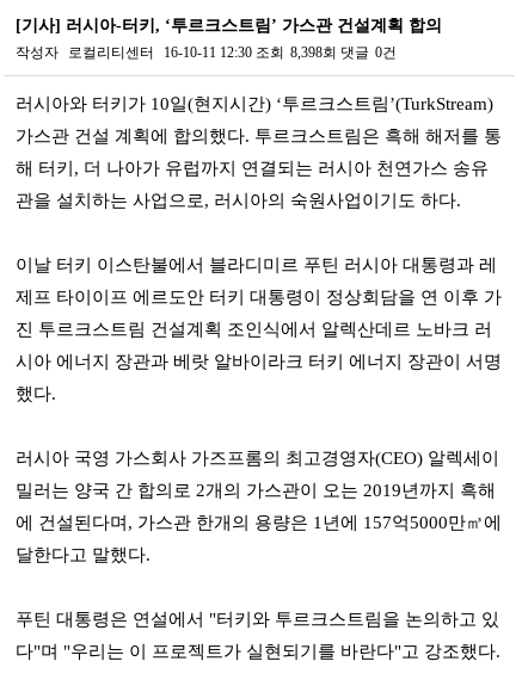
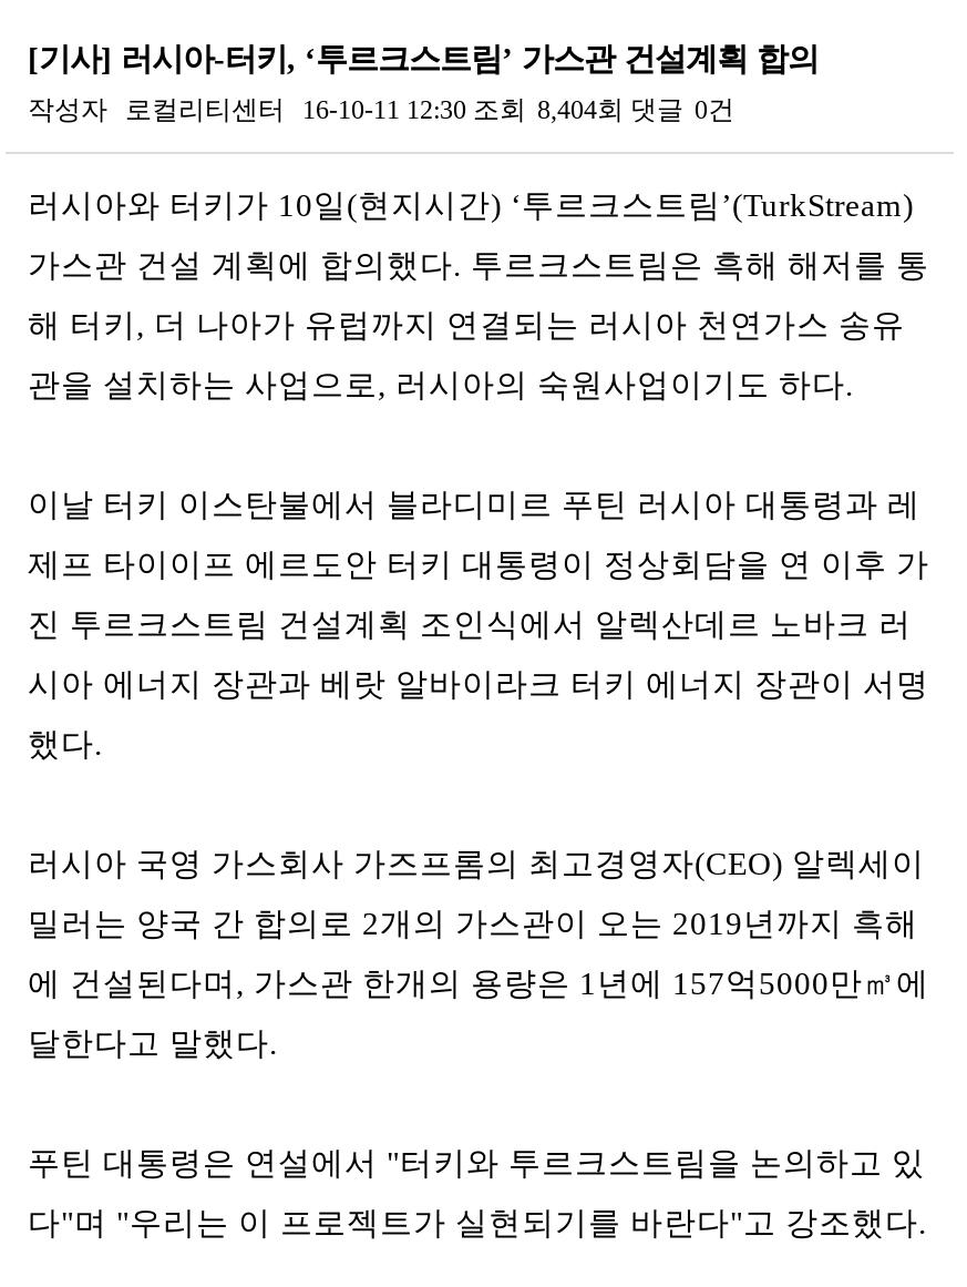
[16,45,397,61] 작성자 로컬리티센터 16-10-11 12:30 조회 8,398회 댓글 0건 -> [28,95,734,126] 작성자 로컬리티센터 16-10-11 12:30 조회 8,404회 댓글 0건

